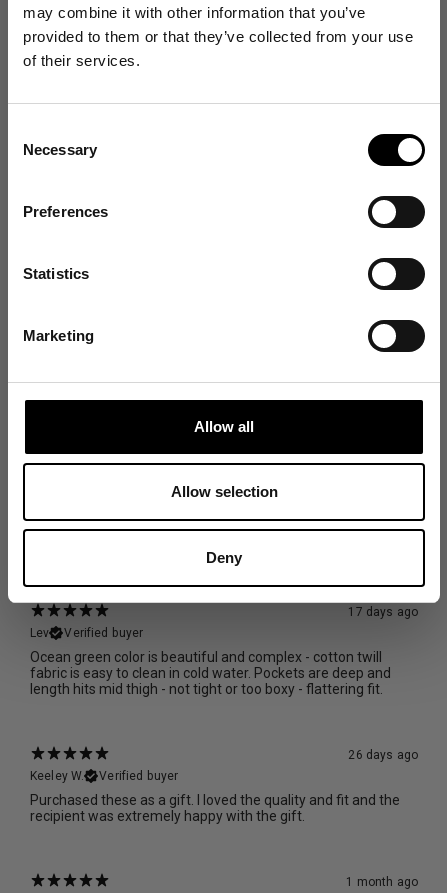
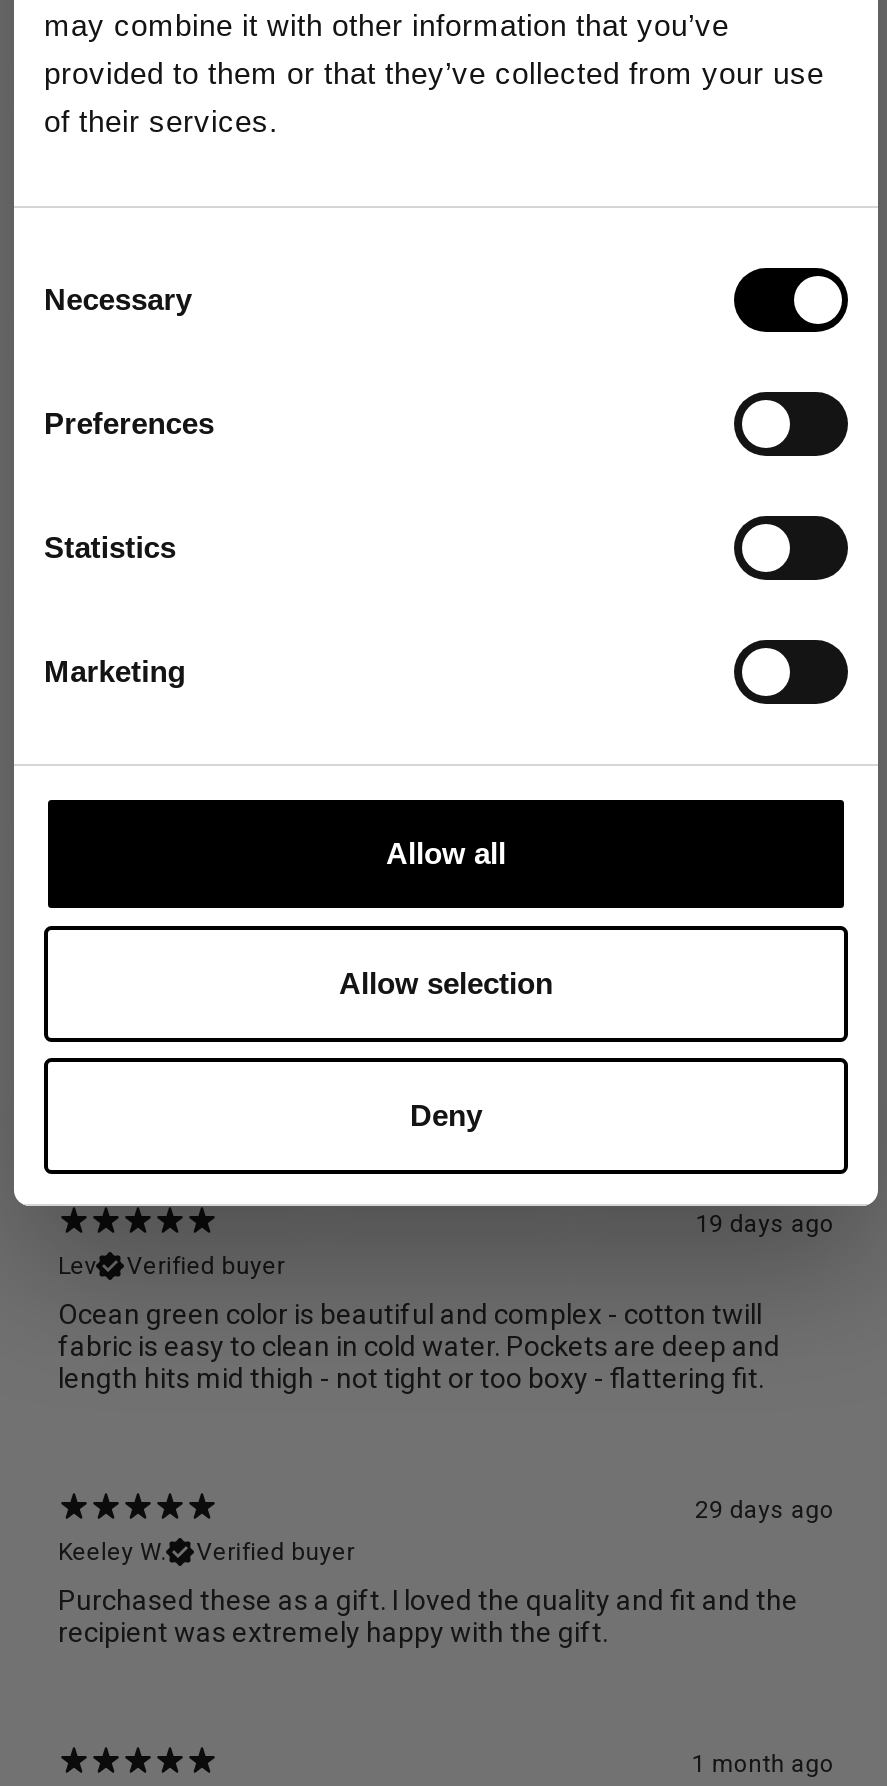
[348,605,418,619] 17 days ago -> [695,1211,834,1239] 19 days ago
[348,748,418,762] 26 days ago -> [695,1497,834,1525] 29 days ago

